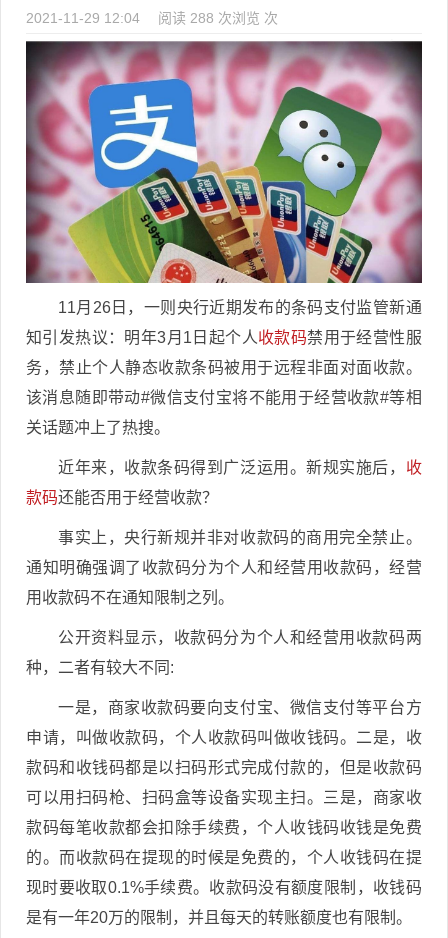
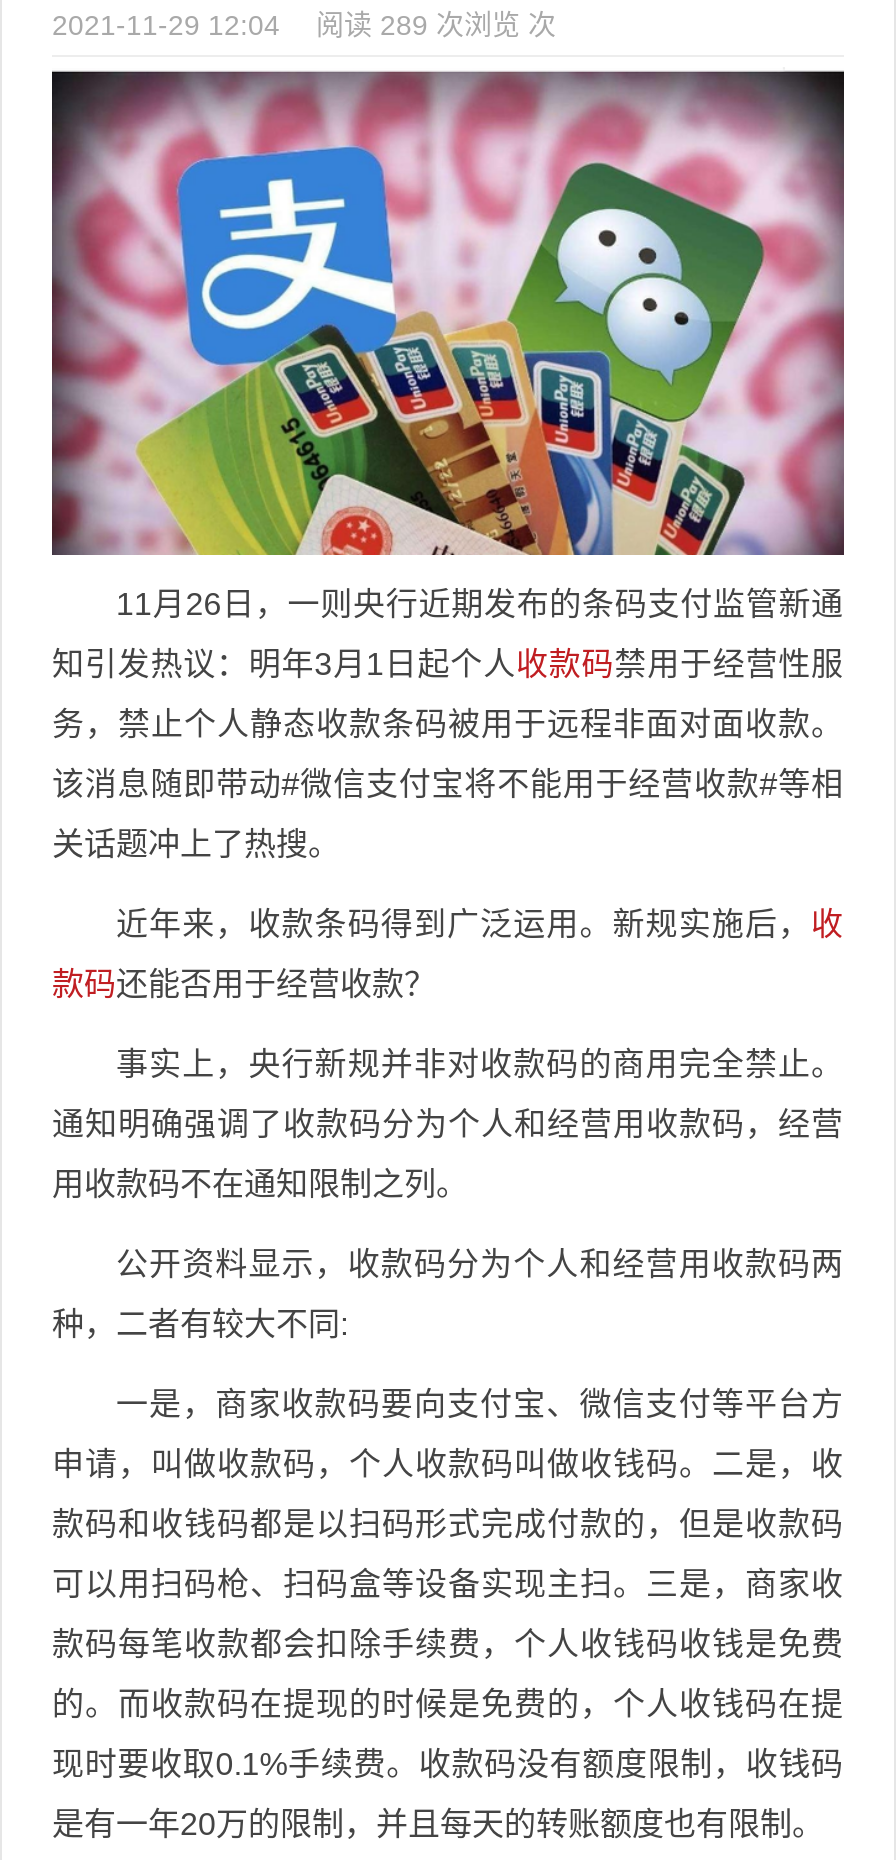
[158,10,278,26] 阅读 288 次浏览 次 -> [316,9,556,41] 阅读 289 次浏览 次

